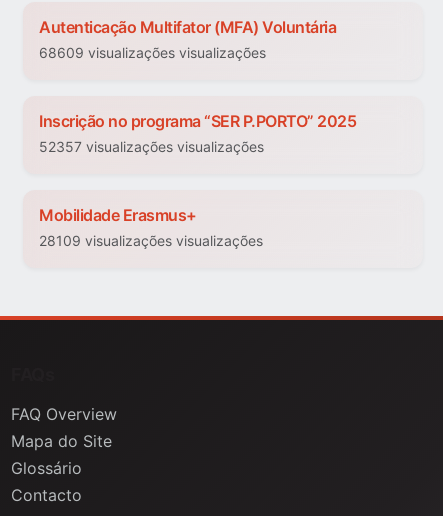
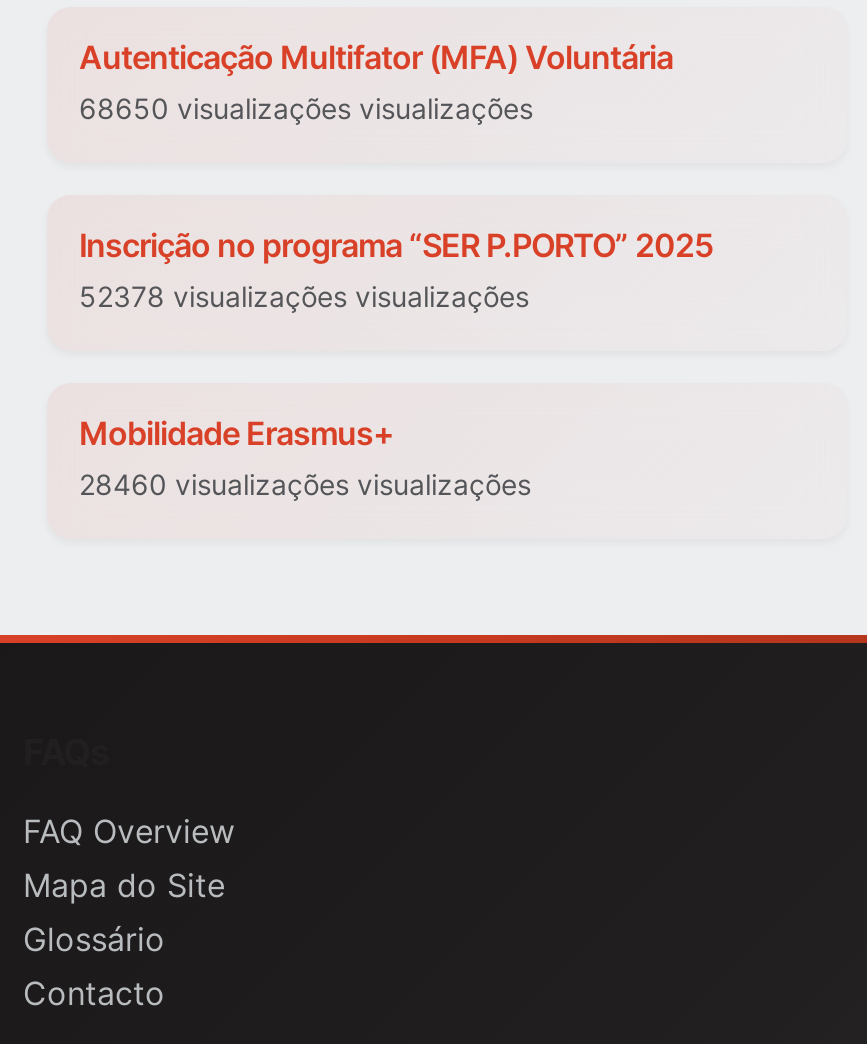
[39,44,266,61] 68609 visualizações visualizações -> [79,92,533,126] 68650 visualizações visualizações
[39,138,264,155] 52357 visualizações visualizações -> [79,280,529,314] 52378 visualizações visualizações
[39,232,263,249] 28109 visualizações visualizações -> [79,468,531,502] 28460 visualizações visualizações

